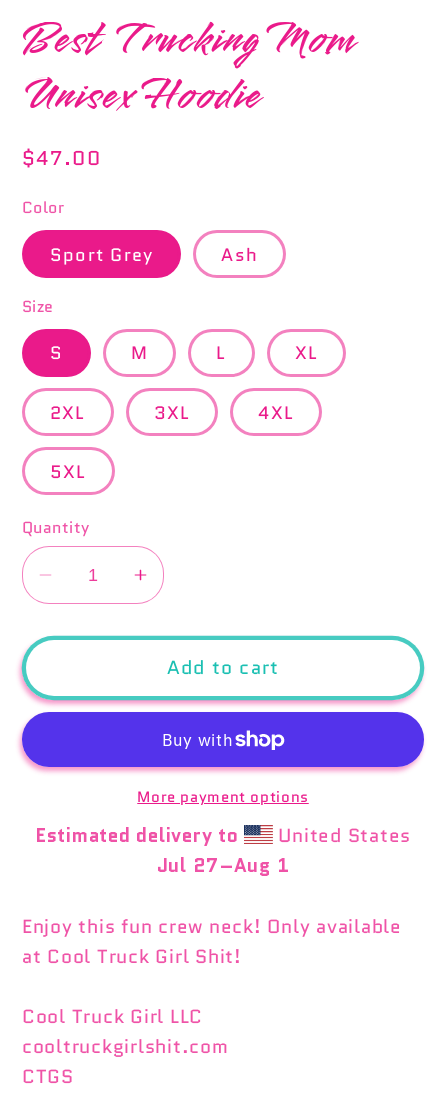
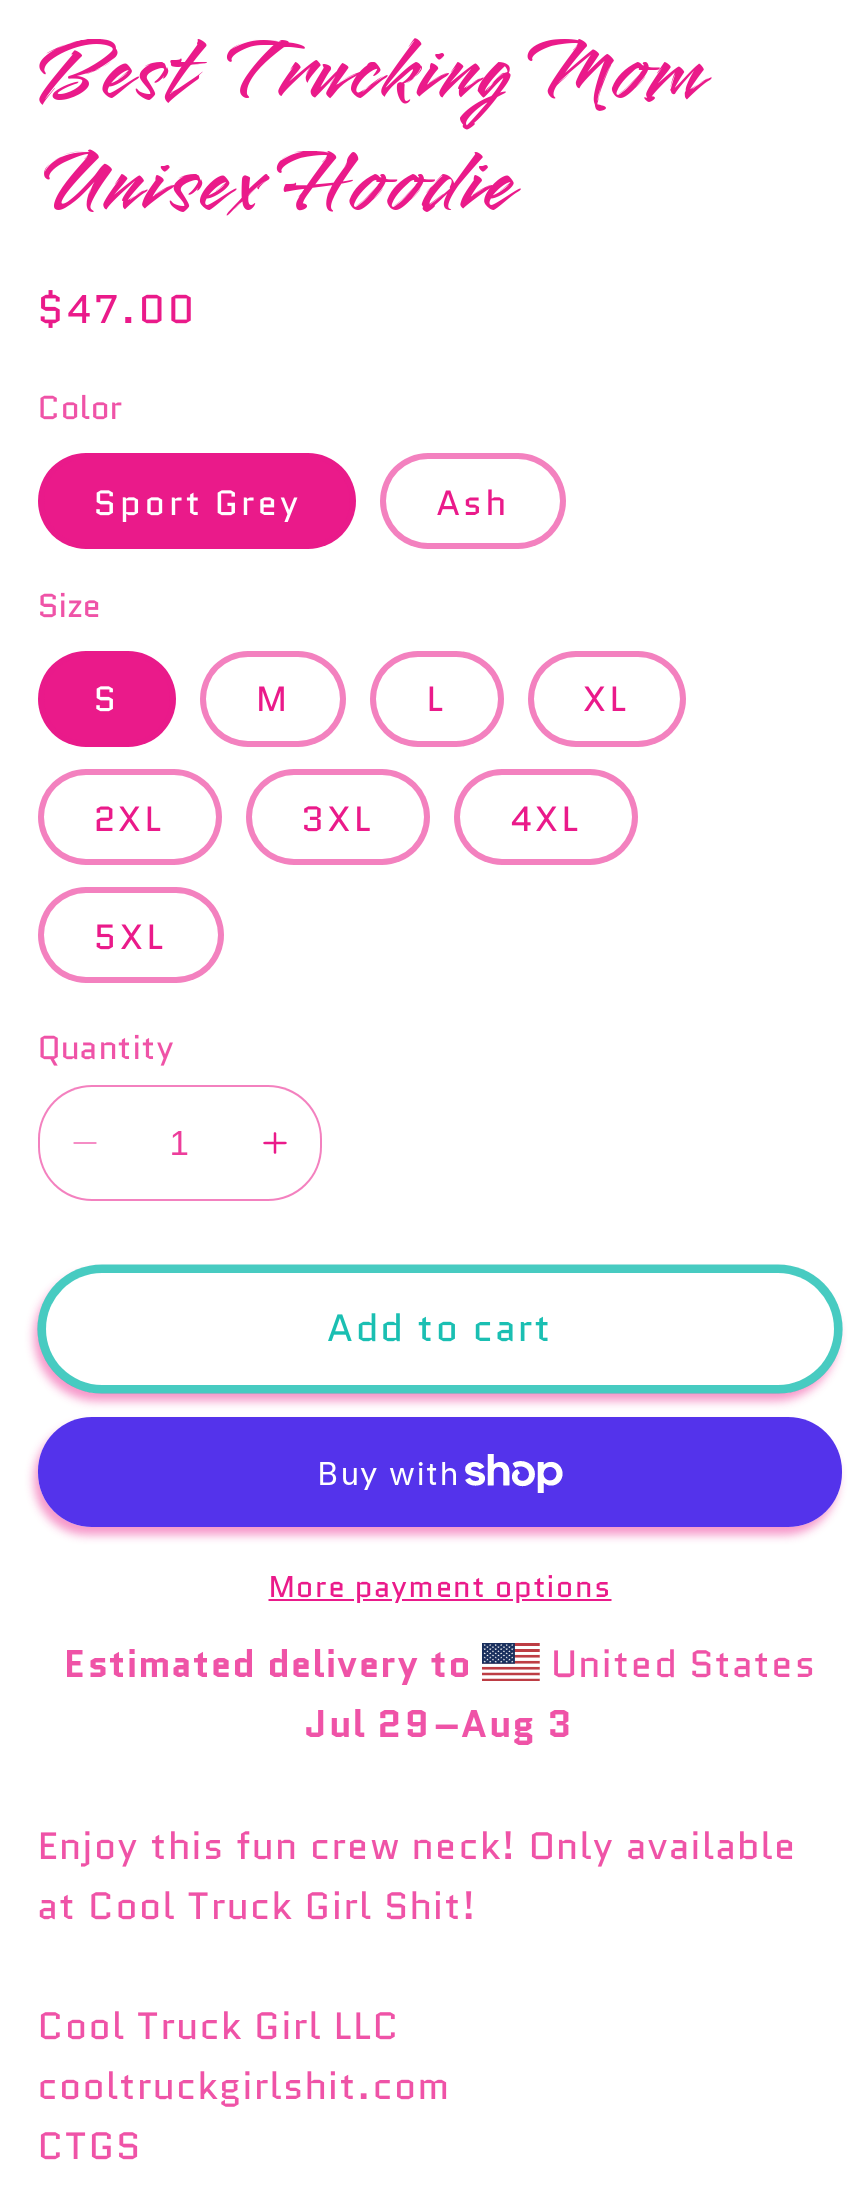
[157,852,289,879] Jul 27–Aug 1 -> [305,1697,575,1751] Jul 29–Aug 3

